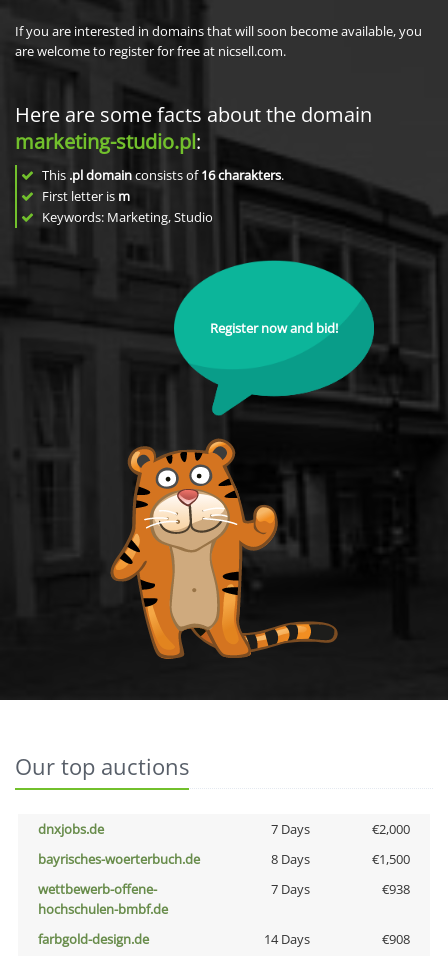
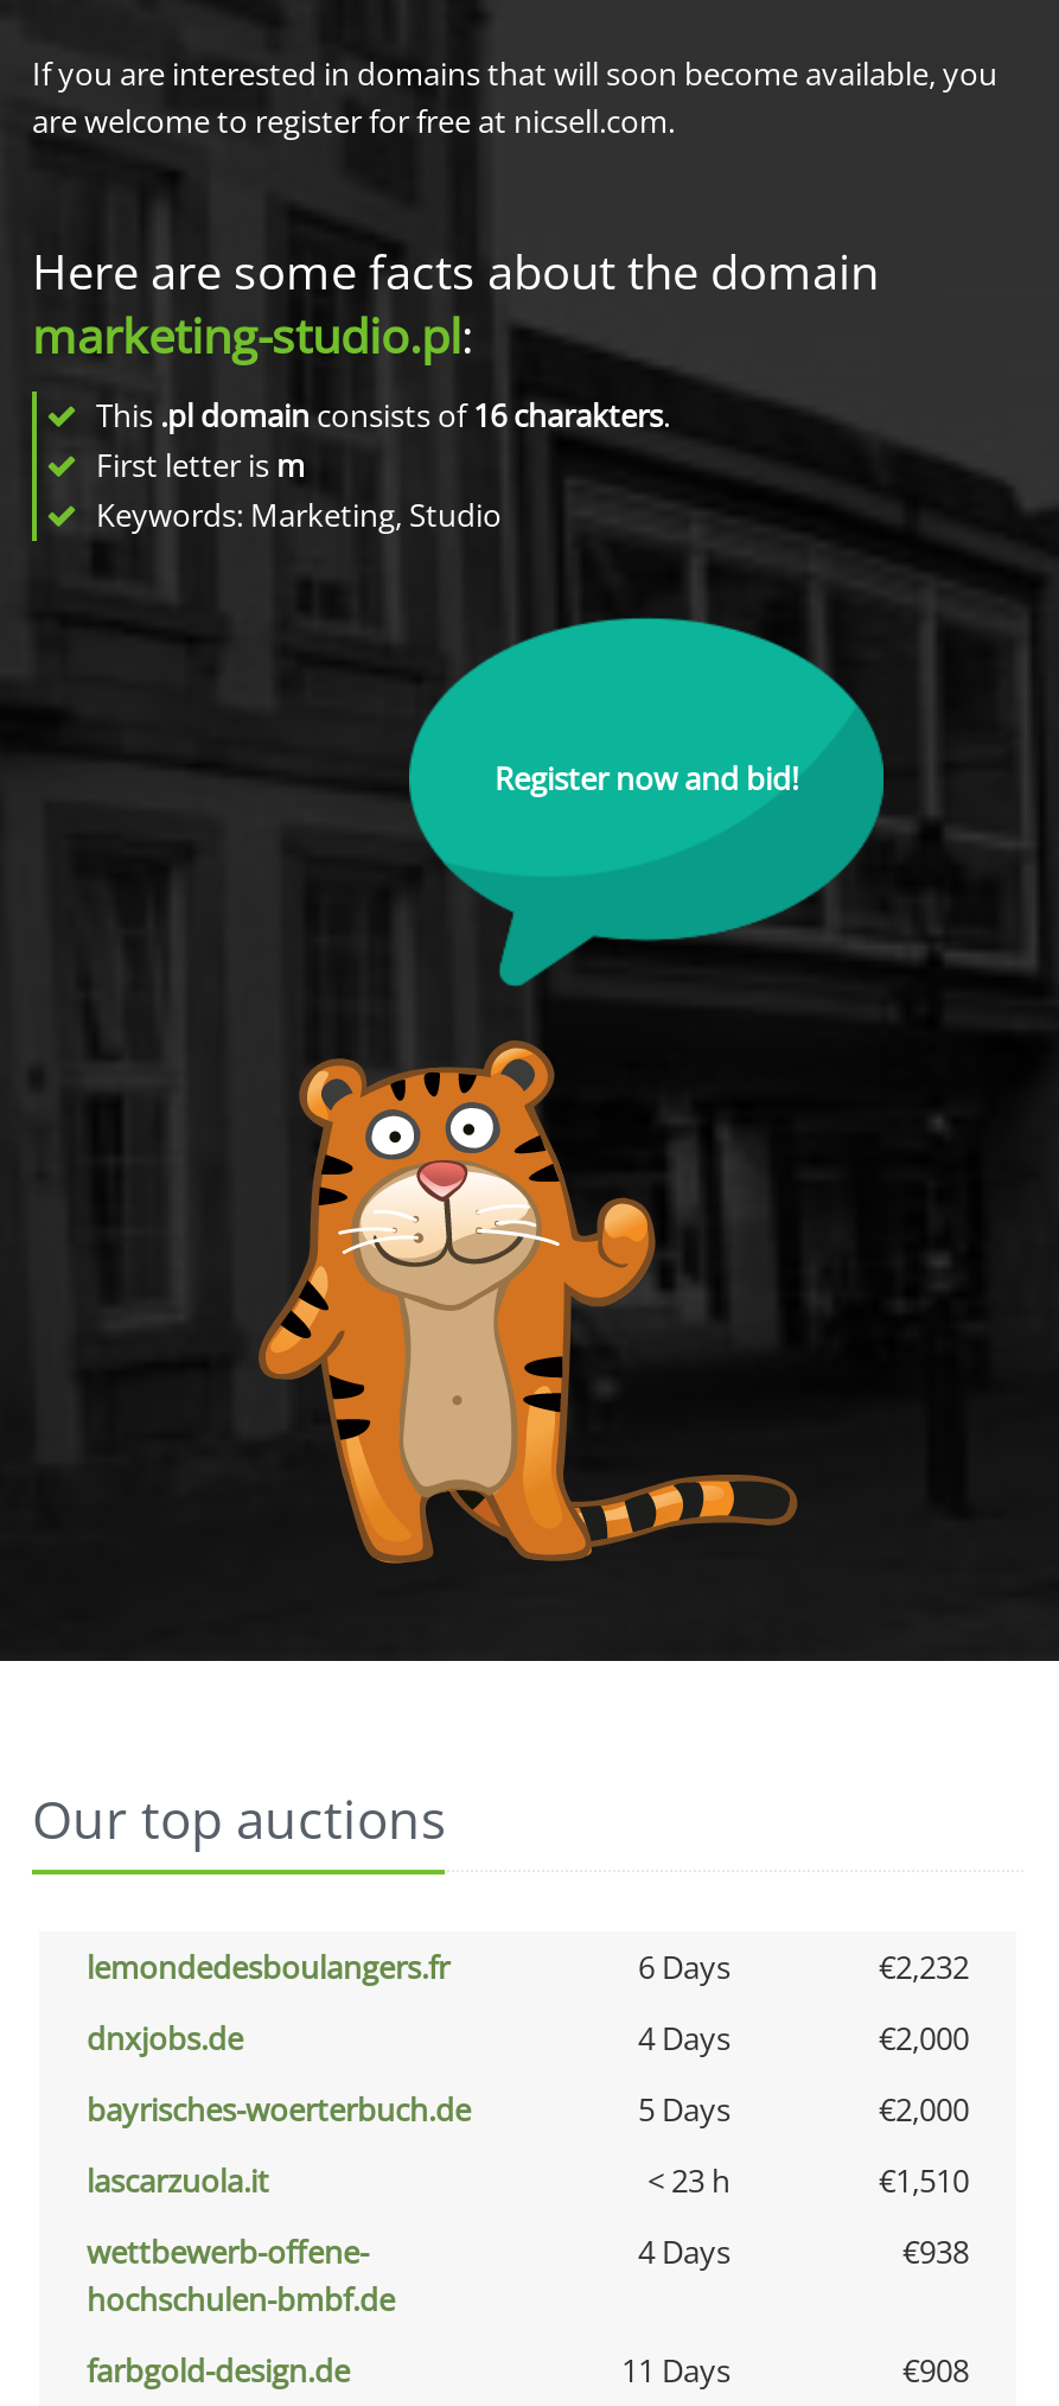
none -> [87,1946,969,1988] lemondedesboulangers.fr | 6 Days | €2,232
[270,820,309,838] 7 Days -> [638,2017,731,2060] 4 Days
[270,850,410,868] 8 Days | €1,500 -> [87,2088,969,2202] 5 Days | €2,000 | lascarzuola.it | < 23 h | €1,510
[270,880,309,898] 7 Days -> [638,2230,731,2273] 4 Days
[263,930,309,948] 14 Days -> [621,2349,731,2392] 11 Days

